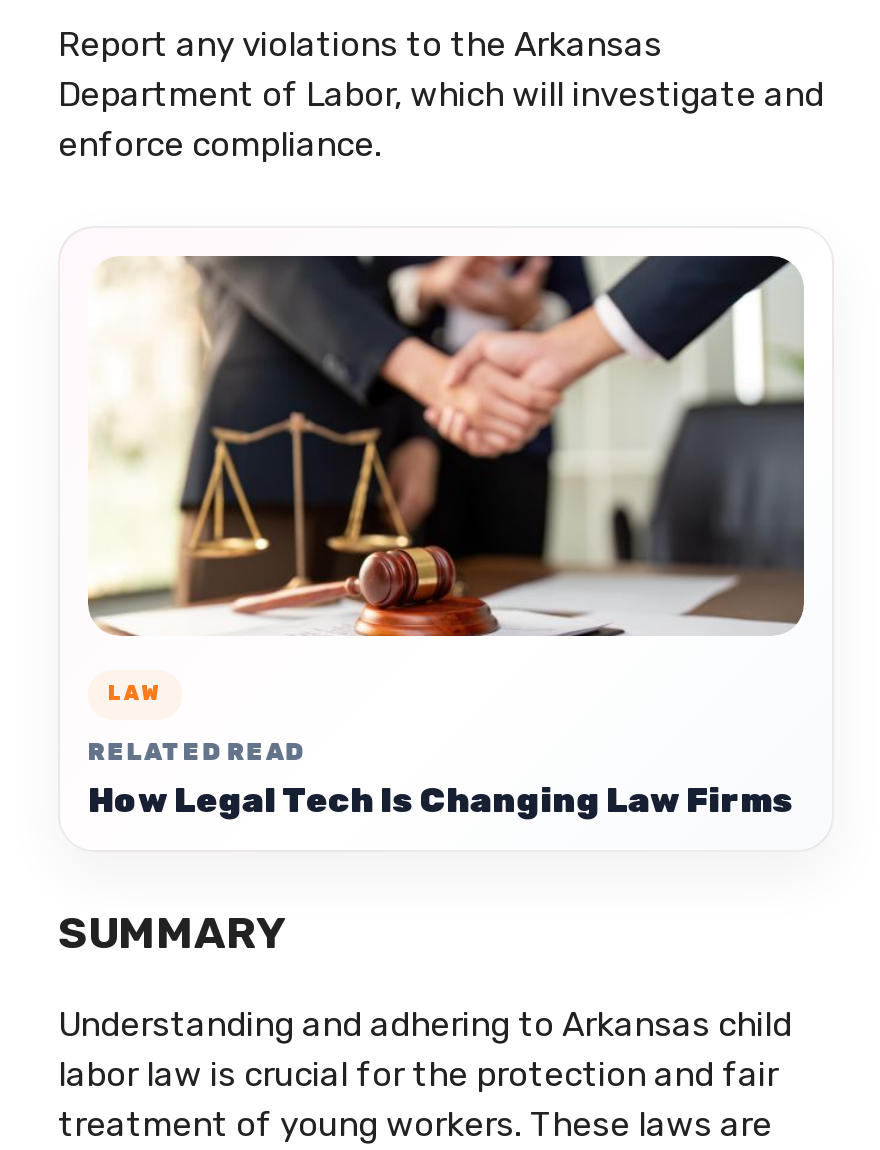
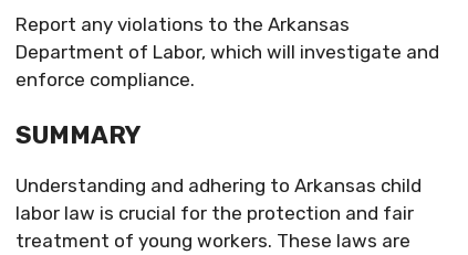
[86,253,806,821] [image] | LAW | RELATED READ | How Legal Tech Is Changing Law Firms -> none

